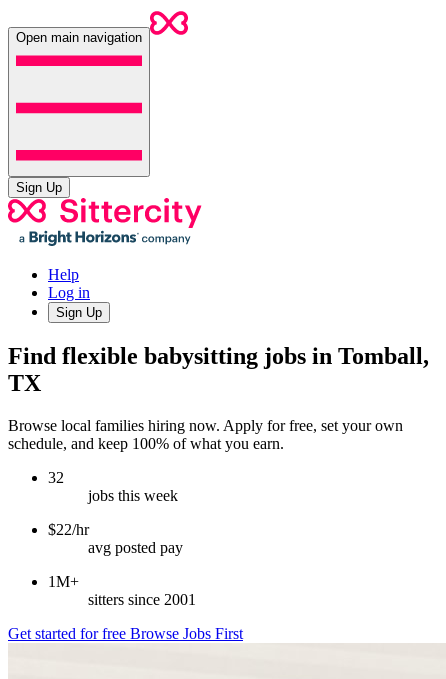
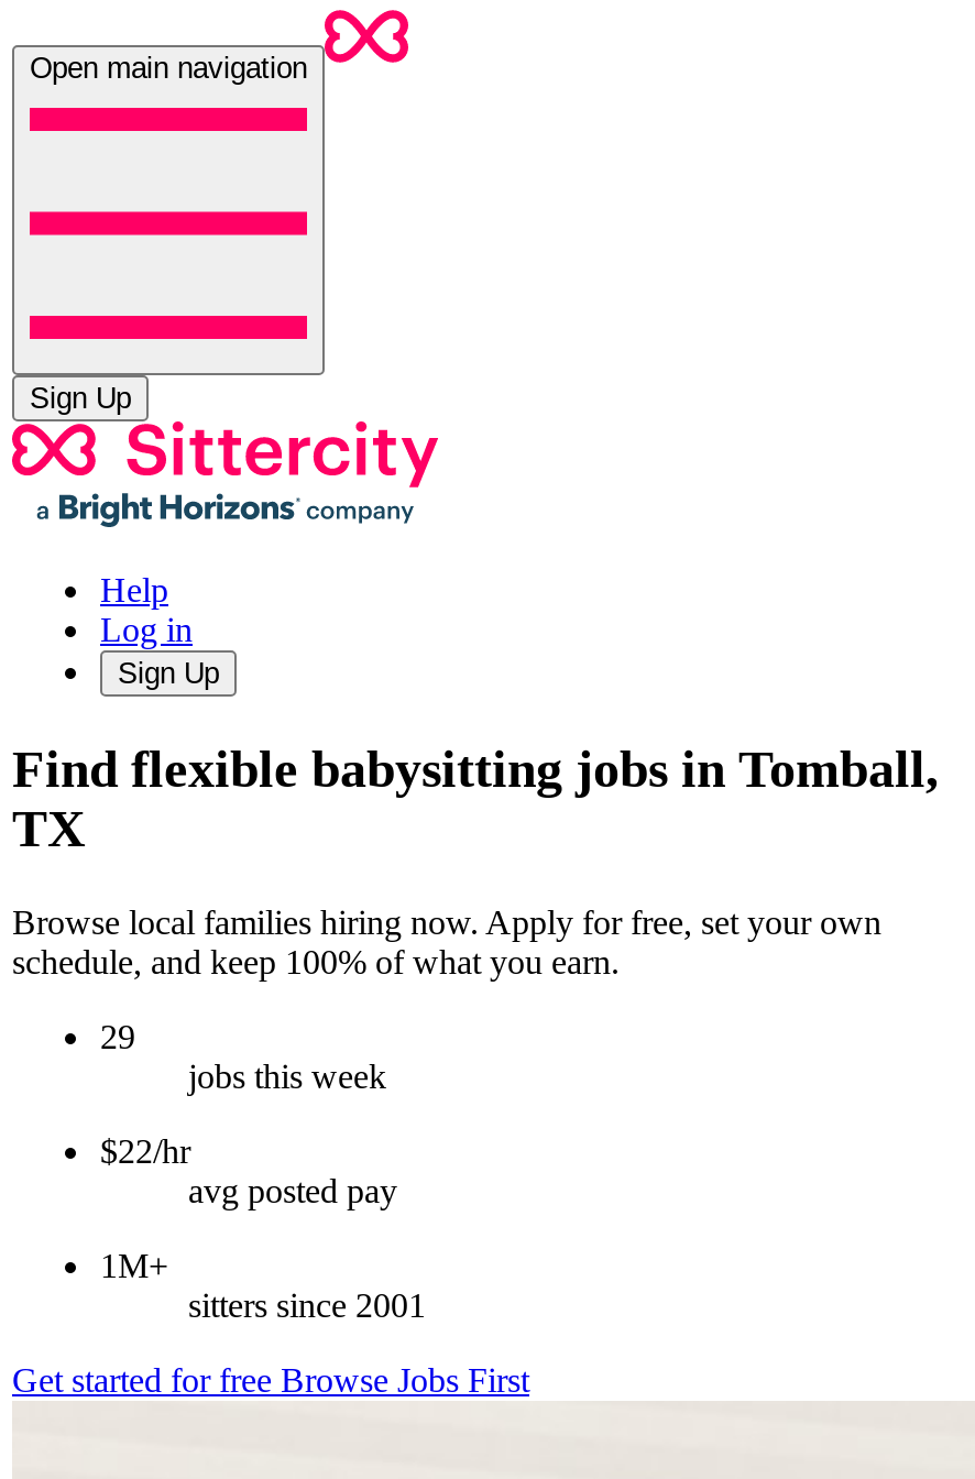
[48,469,64,486] 32 -> [100,1017,135,1055] 29

